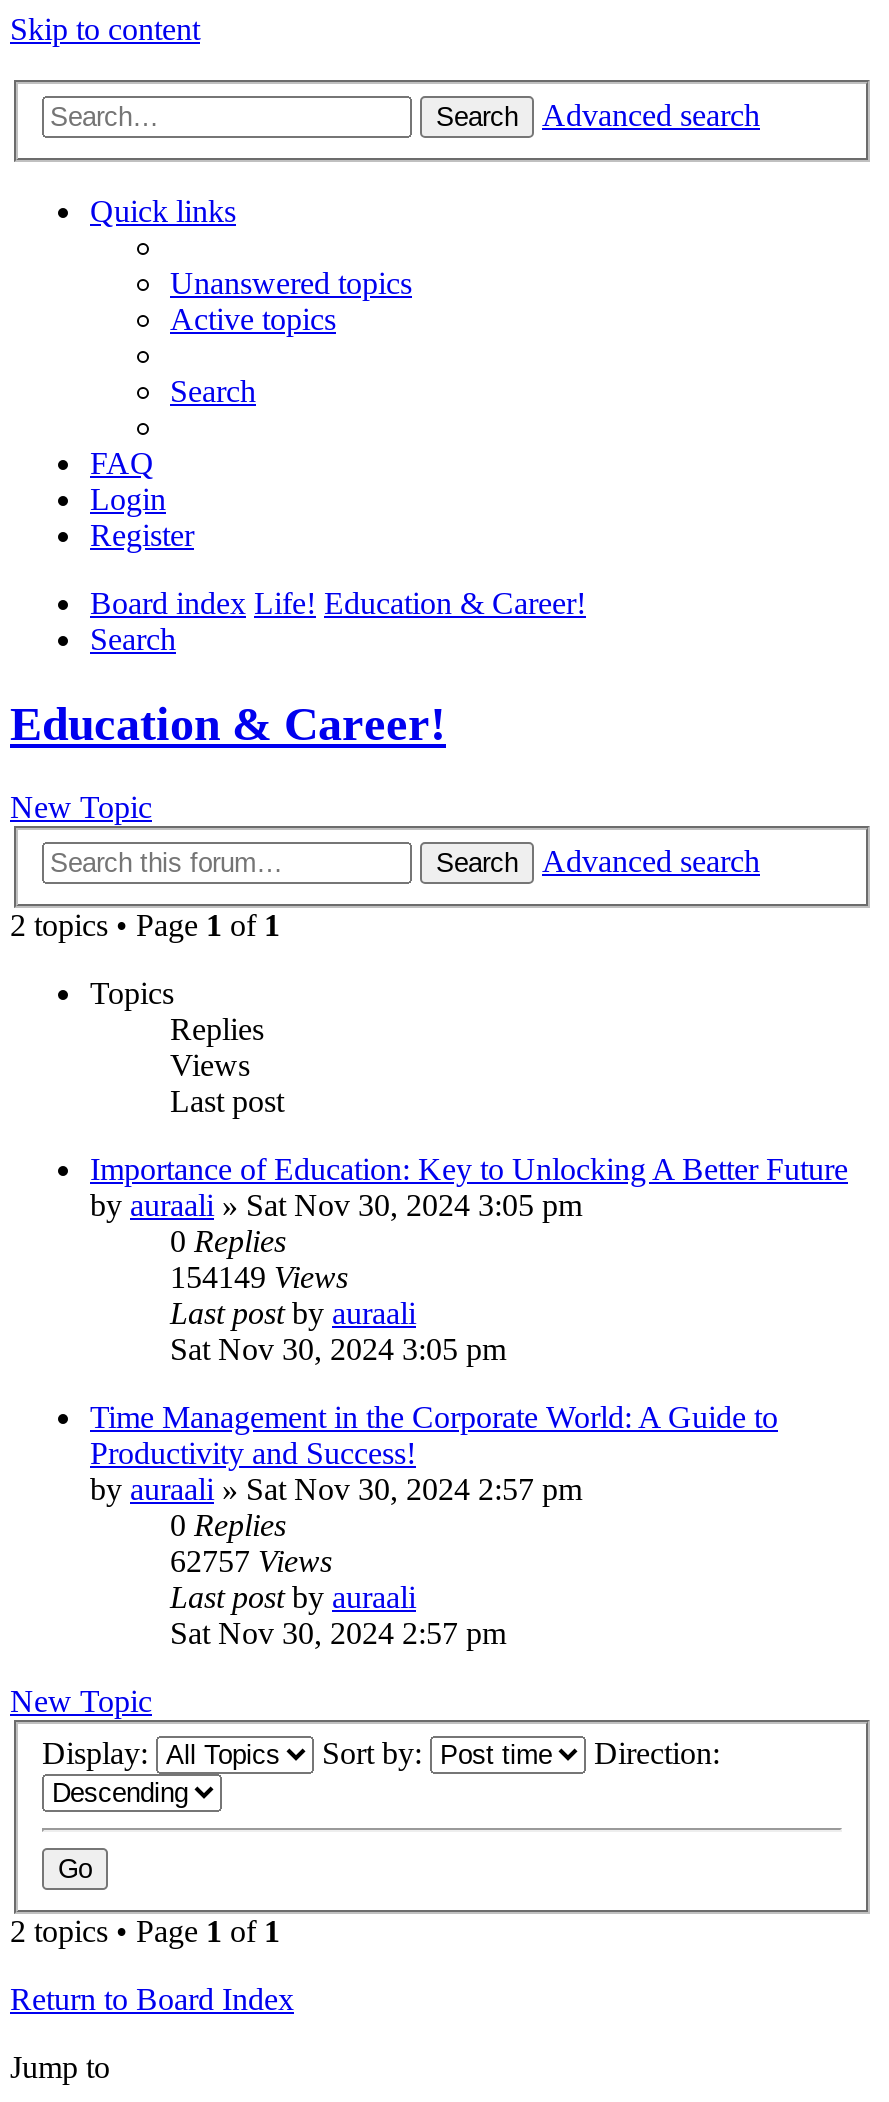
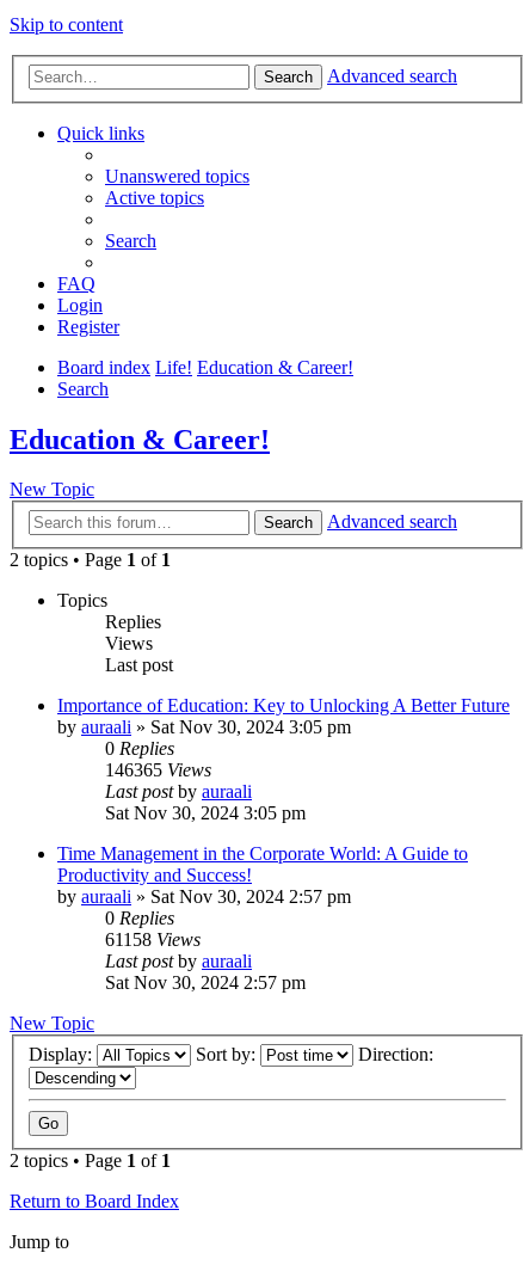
[170,1260,348,1294] 154149 Views -> [105,760,211,780] 146365 Views
[170,1544,332,1578] 62757 Views -> [105,929,201,950] 61158 Views

